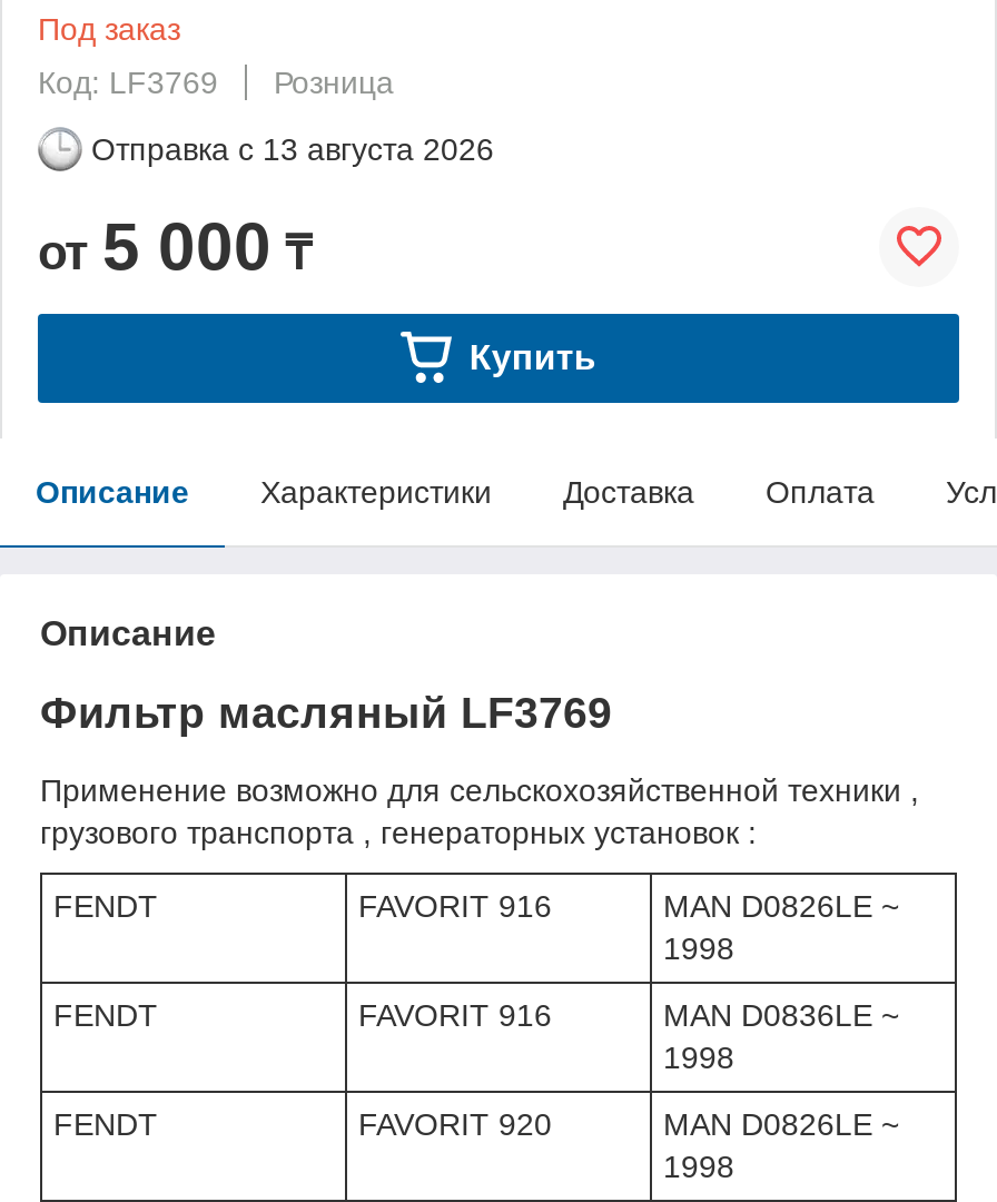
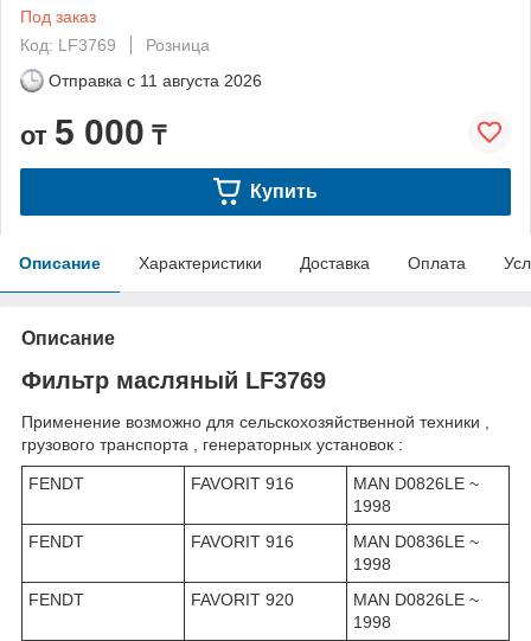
[91,131,494,166] Отправка с 13 августа 2026 -> [49,71,262,90] Отправка с 11 августа 2026

